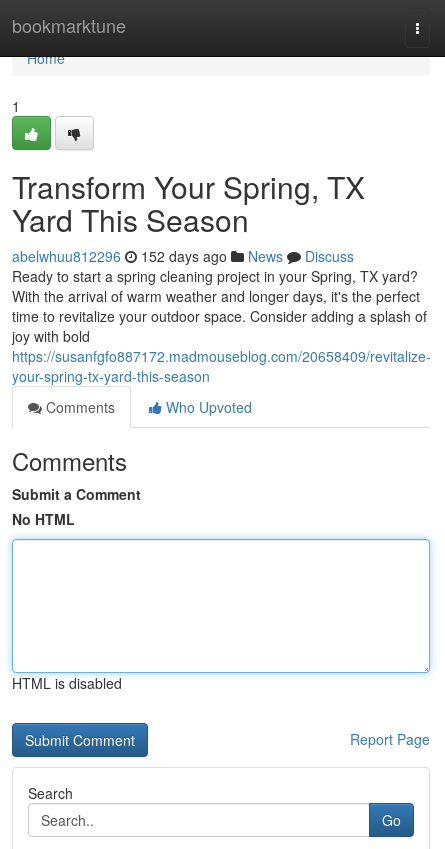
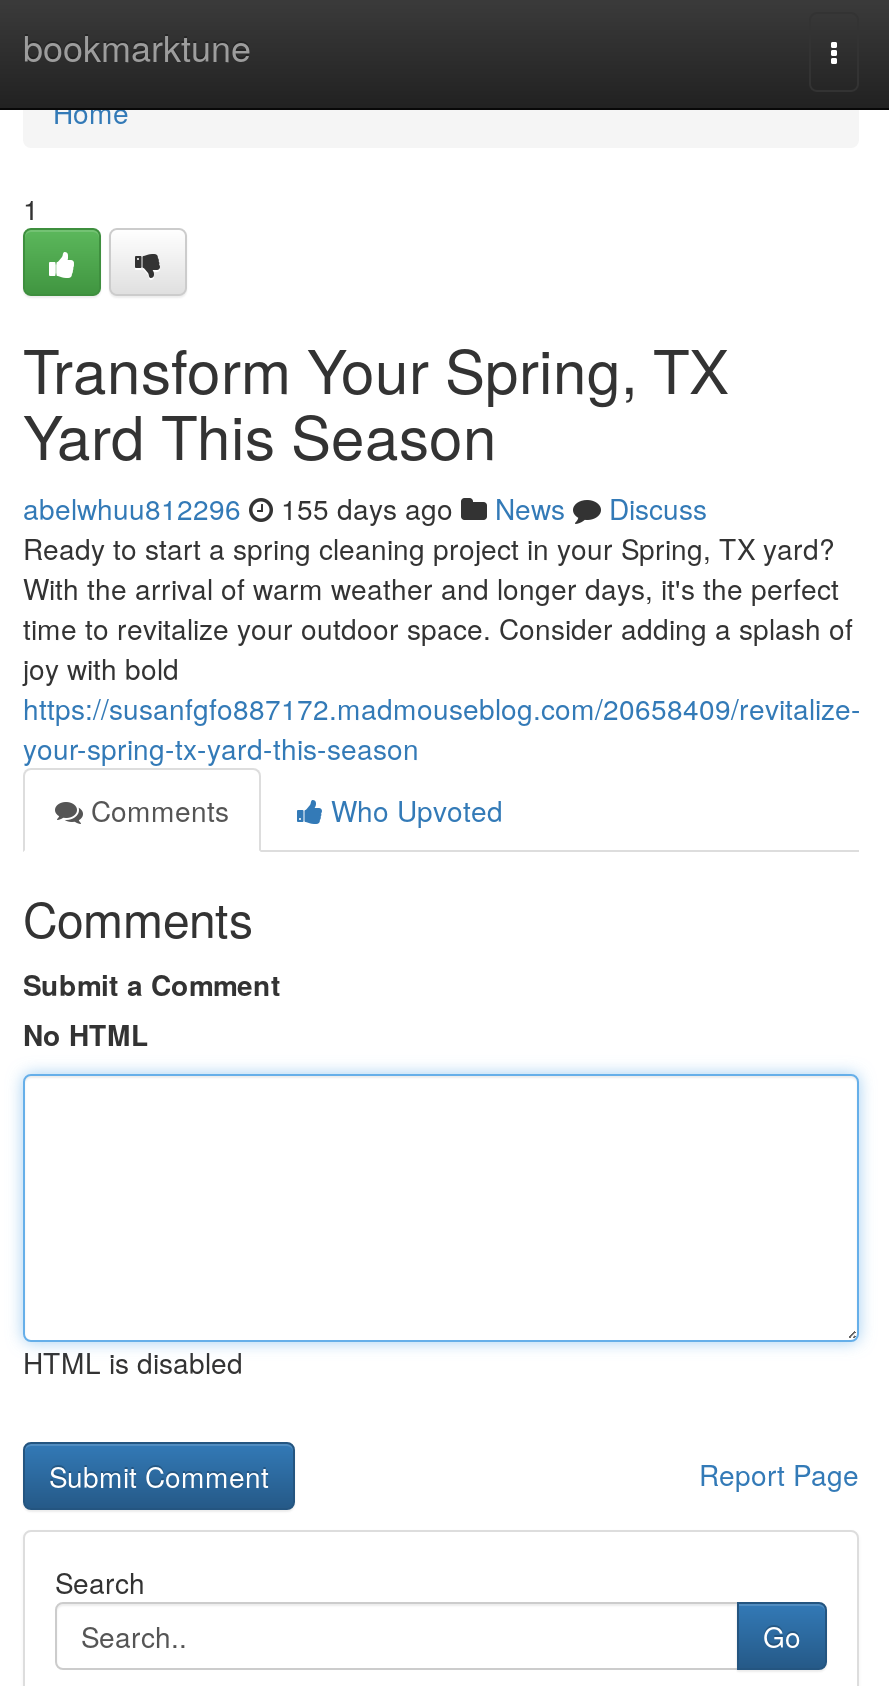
[12,246,354,266] abelwhuu812296 152 days ago News Discuss -> [23,488,707,528] abelwhuu812296 155 days ago News Discuss

